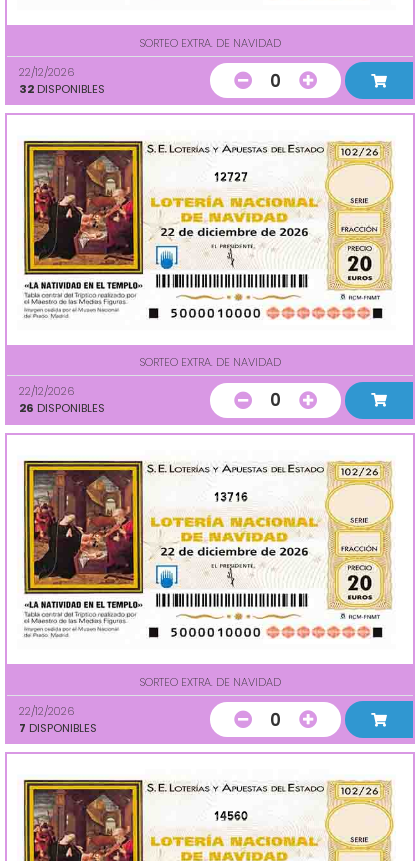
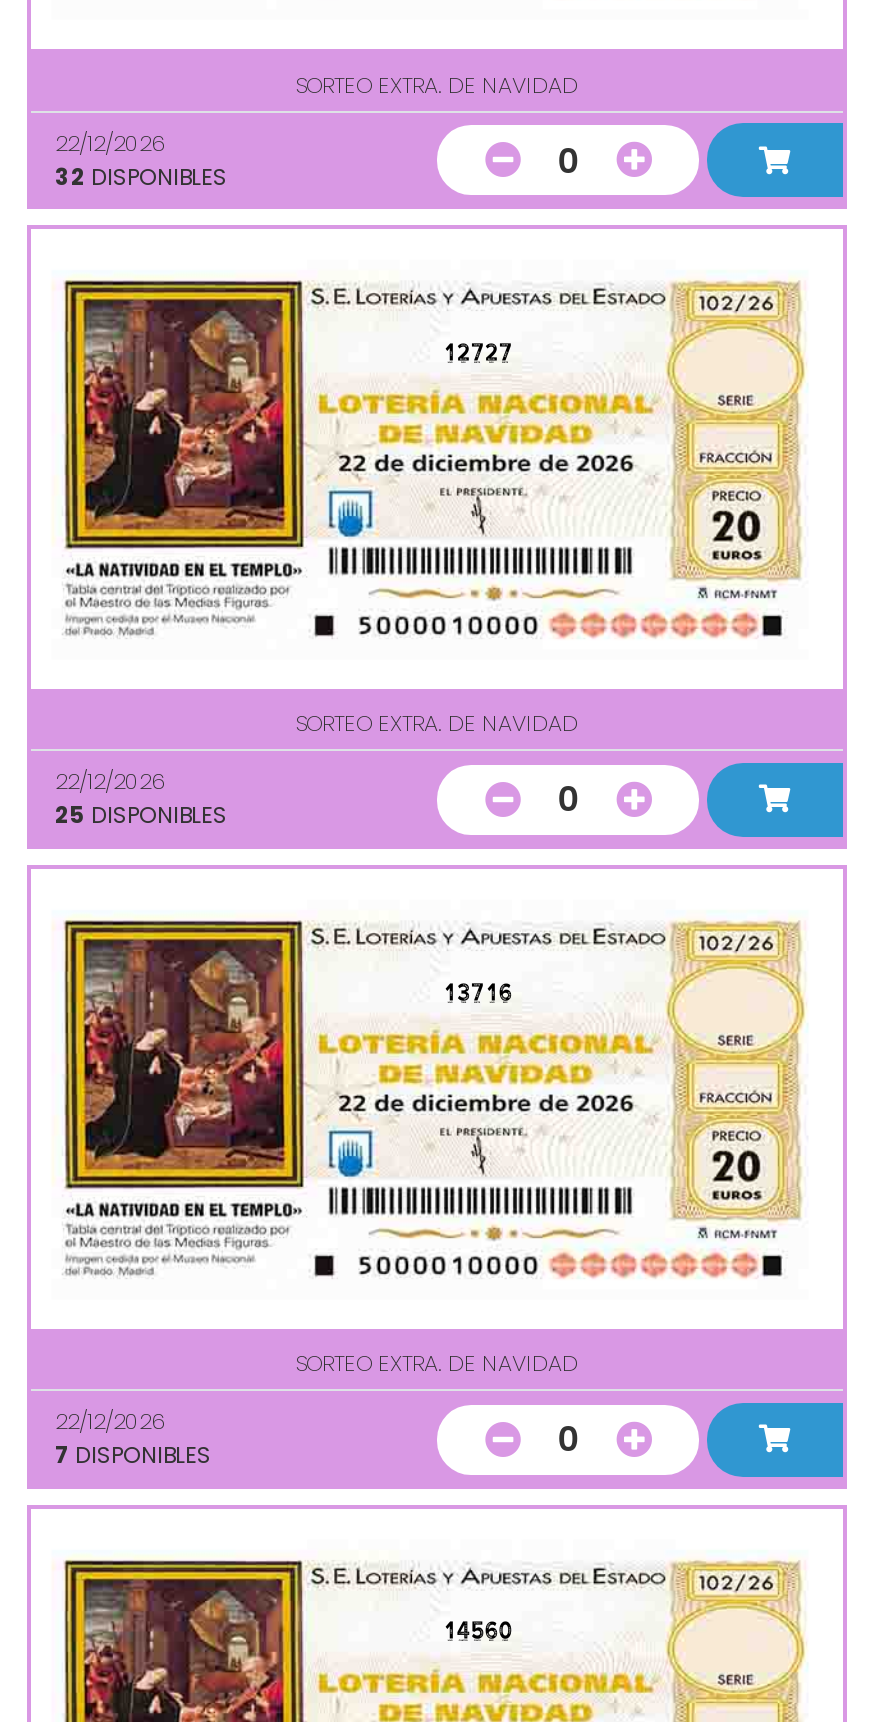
[19,400,105,416] 26 DISPONIBLES -> [55,800,227,832] 25 DISPONIBLES

